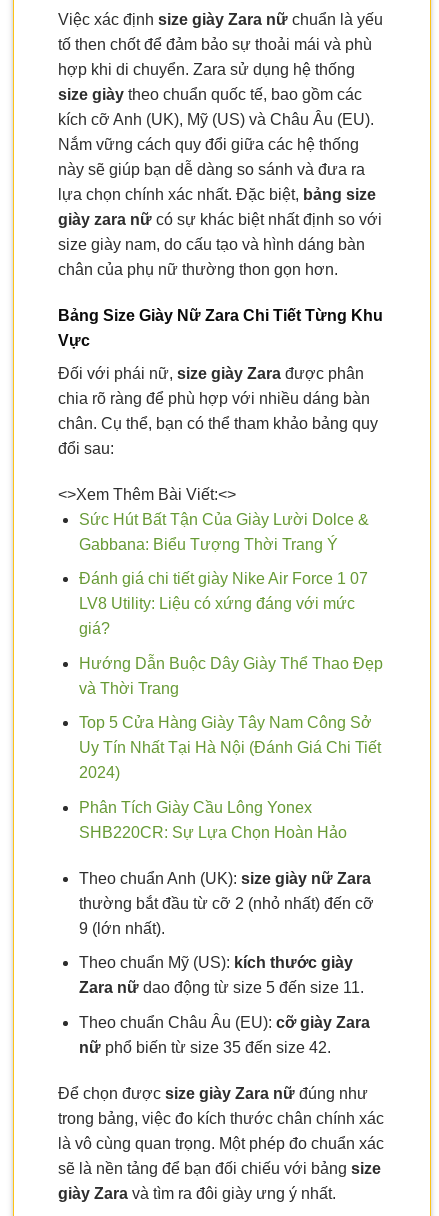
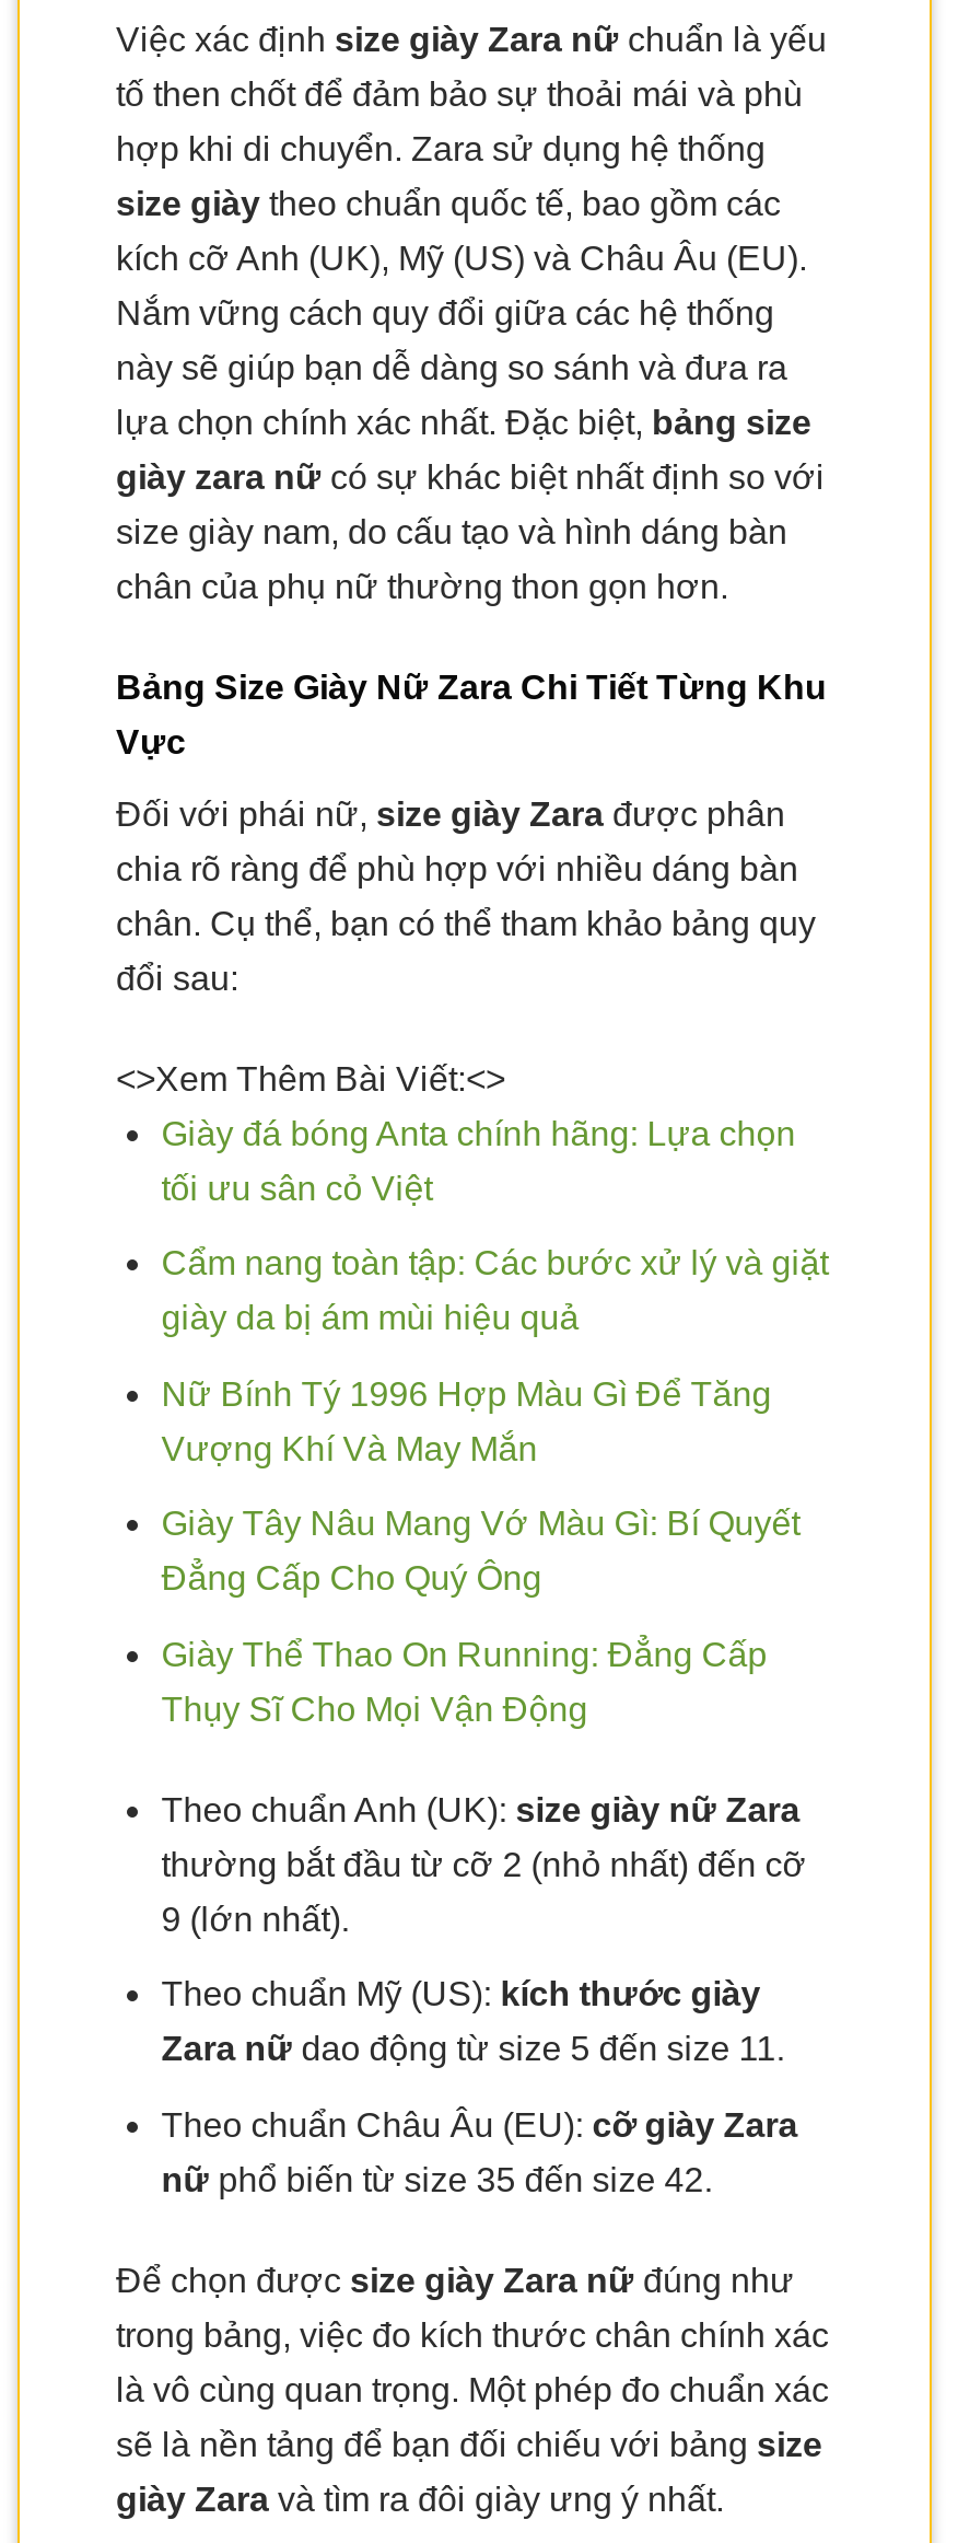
[79,511,383,841] Sức Hút Bất Tận Của Giày Lười Dolce & | Gabbana: Biểu Tượng Thời Trang Ý | Đánh giá chi tiết giày Nike Air Force 1 07 | LV8 Utility: Liệu có xứng đáng với mức | giá? | Hướng Dẫn Buộc Dây Giày Thể Thao Đẹp | và Thời Trang | Top 5 Cửa Hàng Giày Tây Nam Công Sở | Uy Tín Nhất Tại Hà Nội (Đánh Giá Chi Tiết | 2024) | Phân Tích Giày Cầu Lông Yonex | SHB220CR: Sự Lựa Chọn Hoàn Hảo -> [161,1114,829,1728] Giày đá bóng Anta chính hãng: Lựa chọn | tối ưu sân cỏ Việt | Cẩm nang toàn tập: Các bước xử lý và giặt | giày da bị ám mùi hiệu quả | Nữ Bính Tý 1996 Hợp Màu Gì Để Tăng | Vượng Khí Và May Mắn | Giày Tây Nâu Mang Vớ Màu Gì: Bí Quyết | Đẳng Cấp Cho Quý Ông | Giày Thể Thao On Running: Đẳng Cấp | Thụy Sĩ Cho Mọi Vận Động

